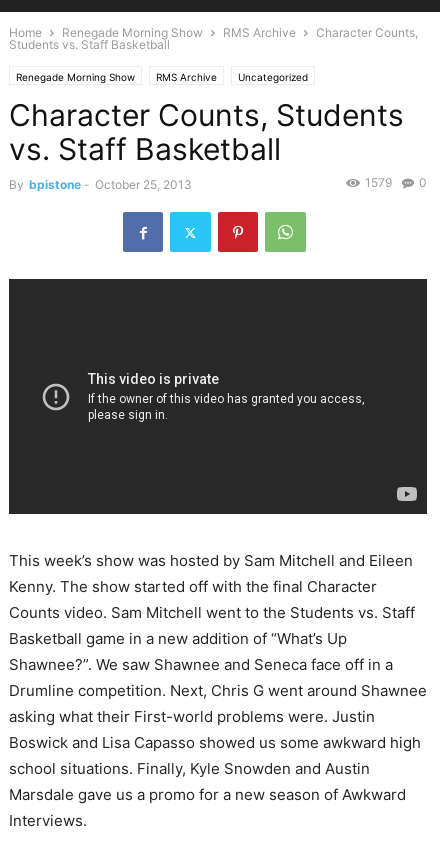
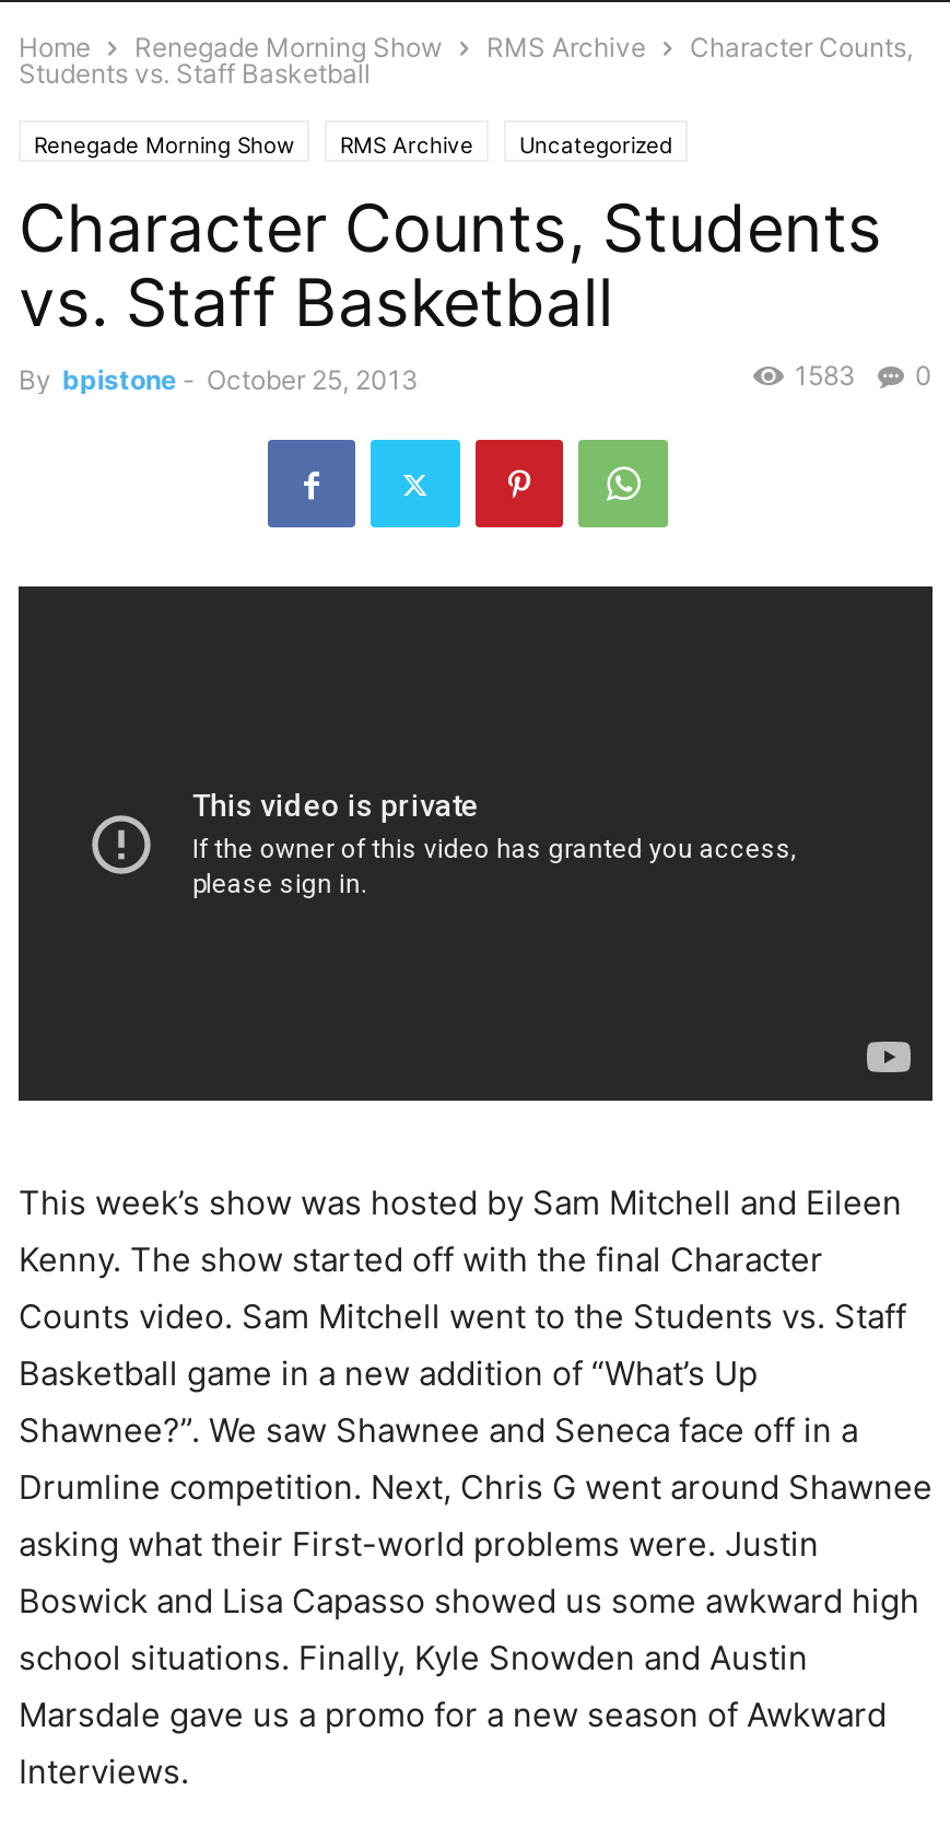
[365,175,427,190] 1579 0 -> [795,359,933,392] 1583 0

